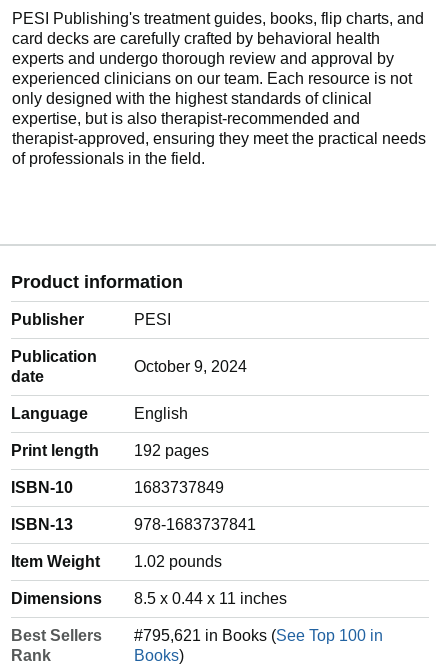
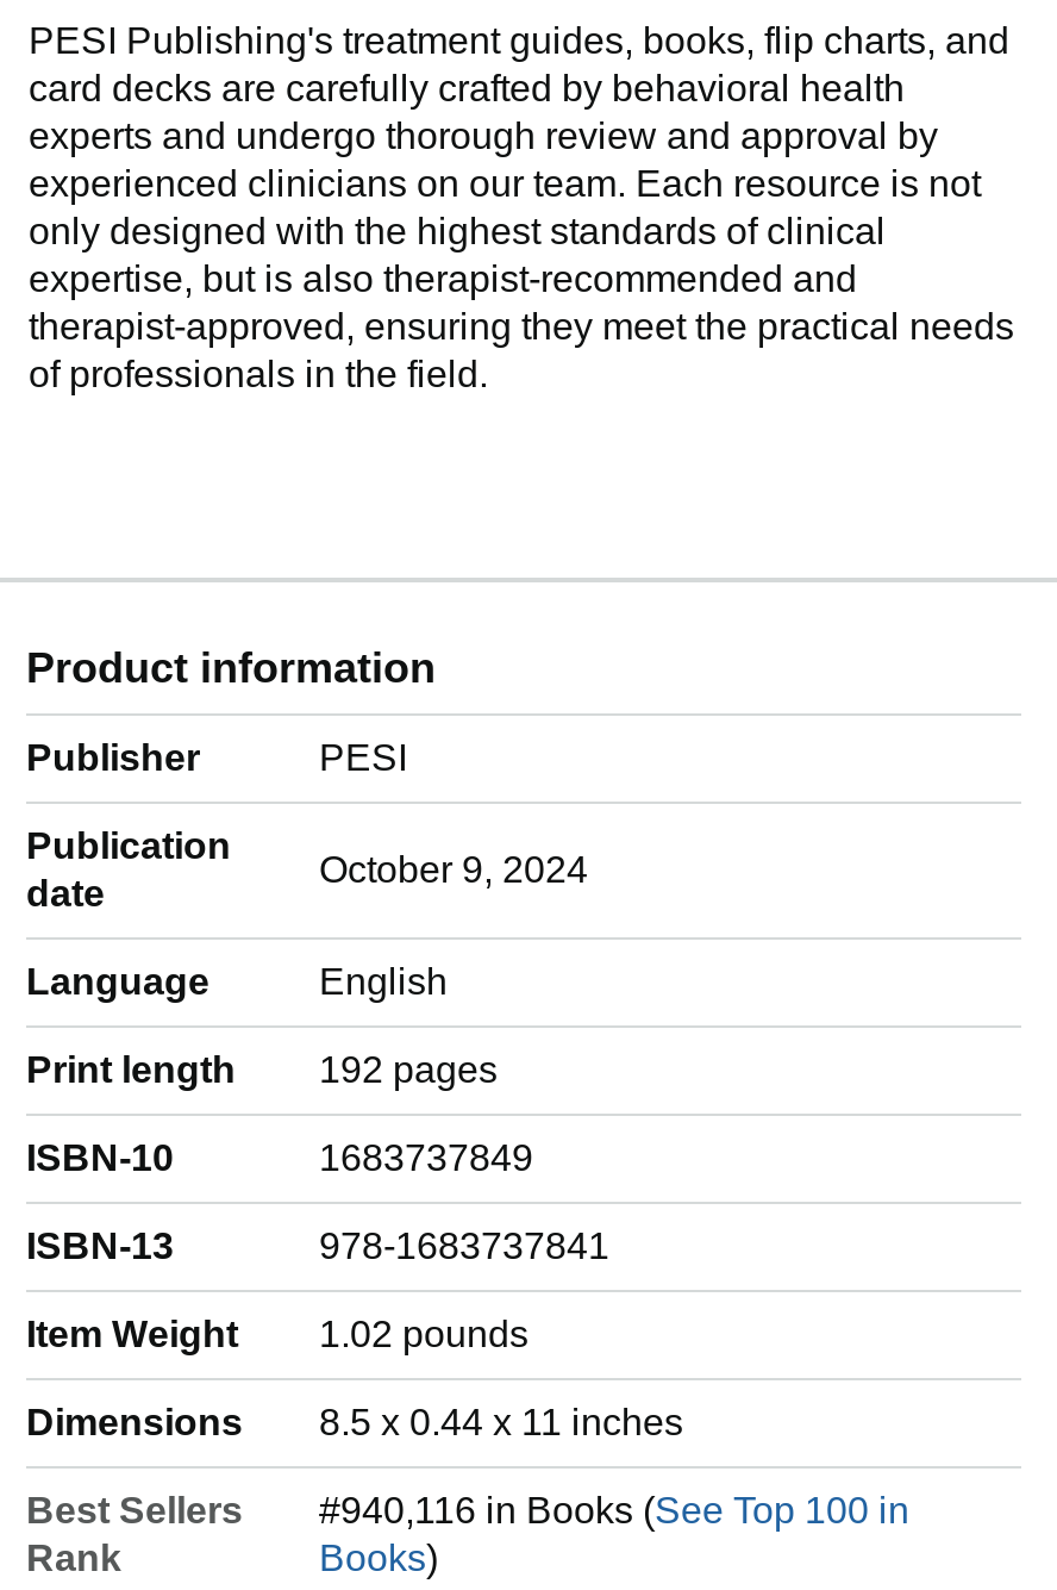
[134,627,383,644] #795,621 in Books (See Top 100 in -> [319,1489,909,1530] #940,116 in Books (See Top 100 in

